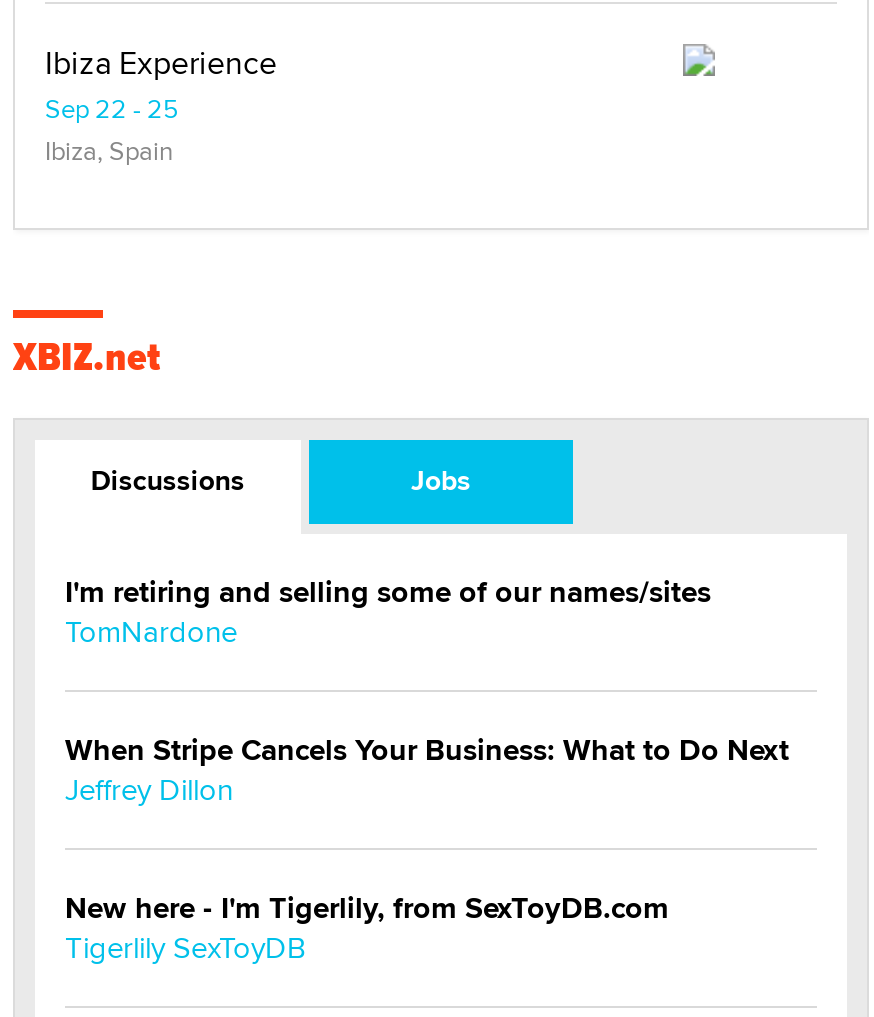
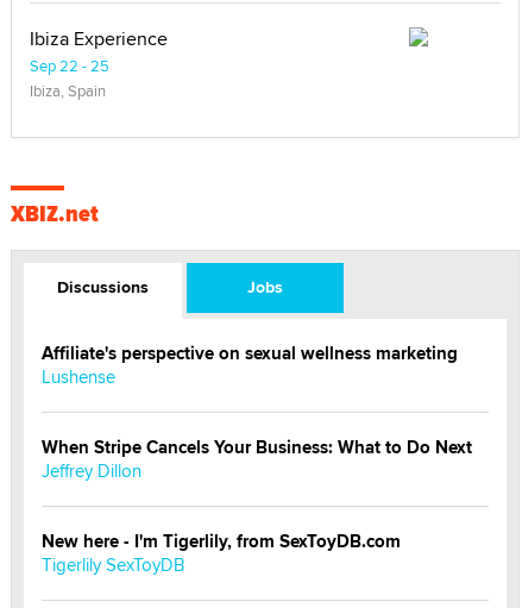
[65,570,711,652] I'm retiring and selling some of our names/sites | TomNardone -> [42,341,458,389] Affiliate's perspective on sexual wellness marketing | Lushense

